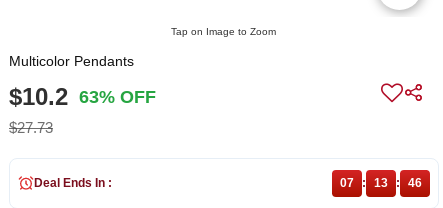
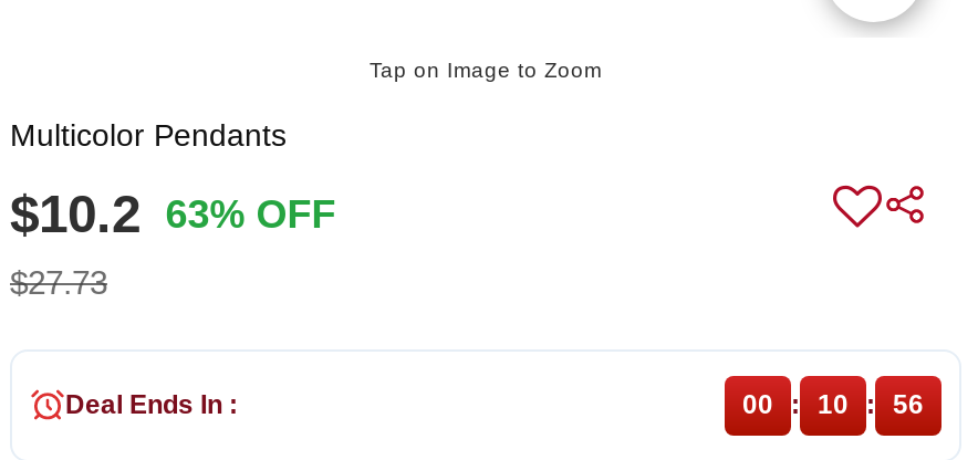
[340,176,422,190] 07 : 13 : 46 -> [742,389,924,420] 00 : 10 : 56

